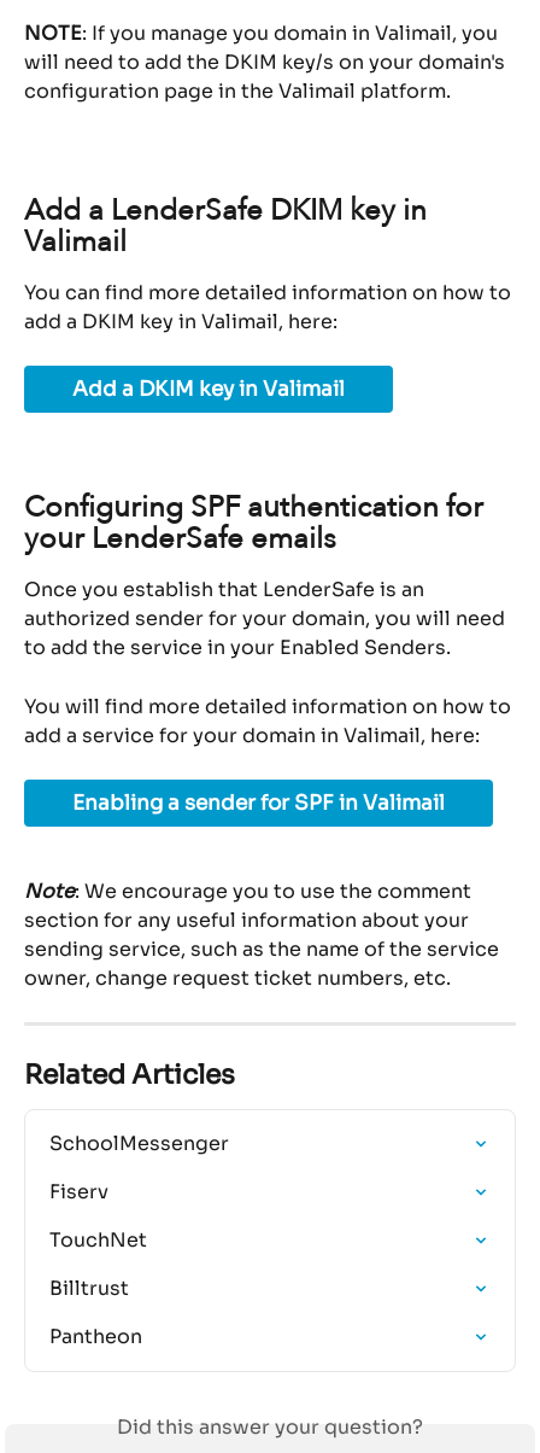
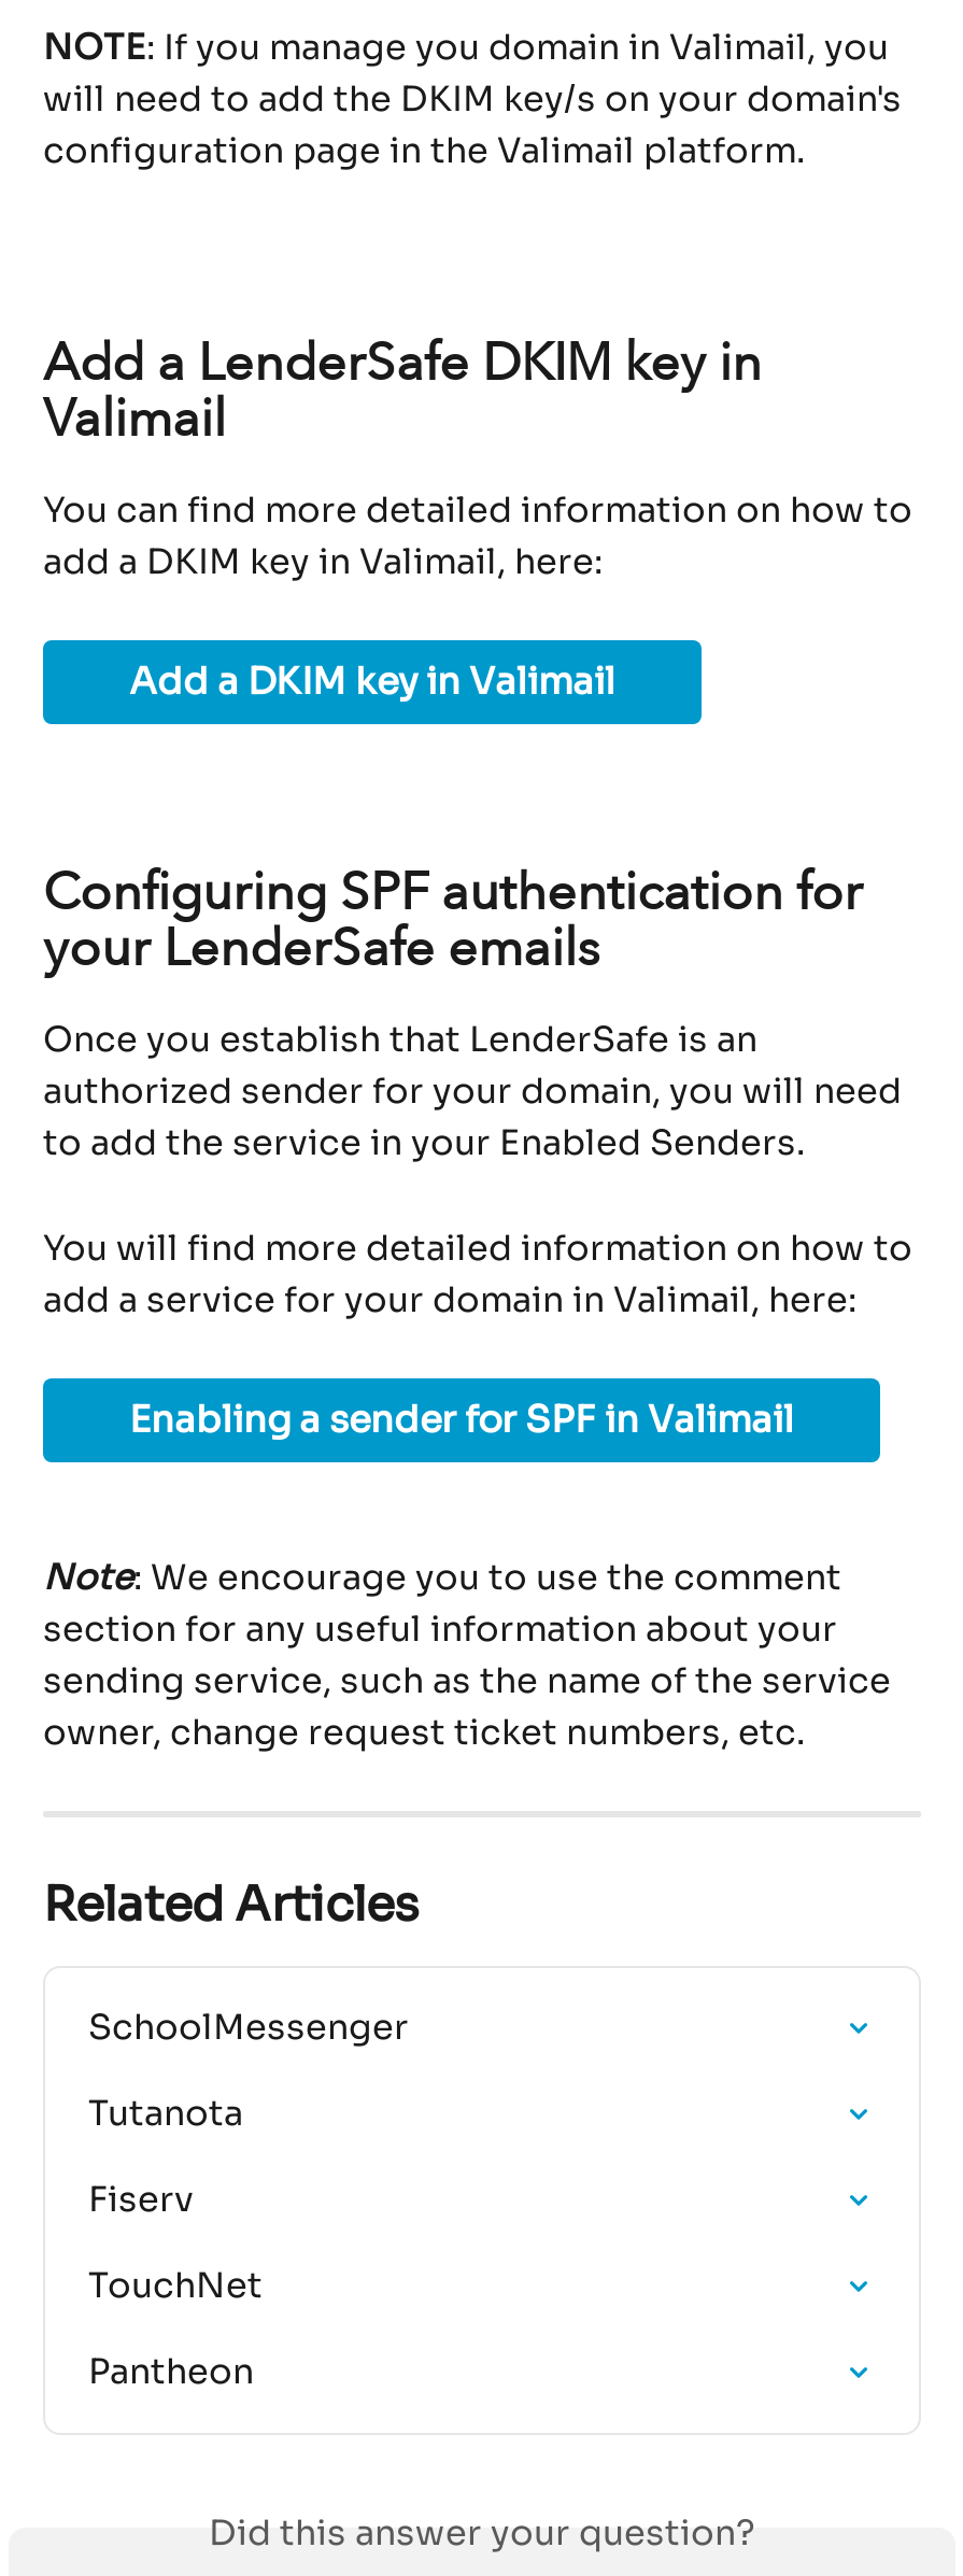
none -> [88,2090,243,2135] Tutanota
moved [49,1179,147,1252] -> [88,2176,263,2307]: Fiserv | TouchNet
[49,1275,129,1300] Billtrust -> none

